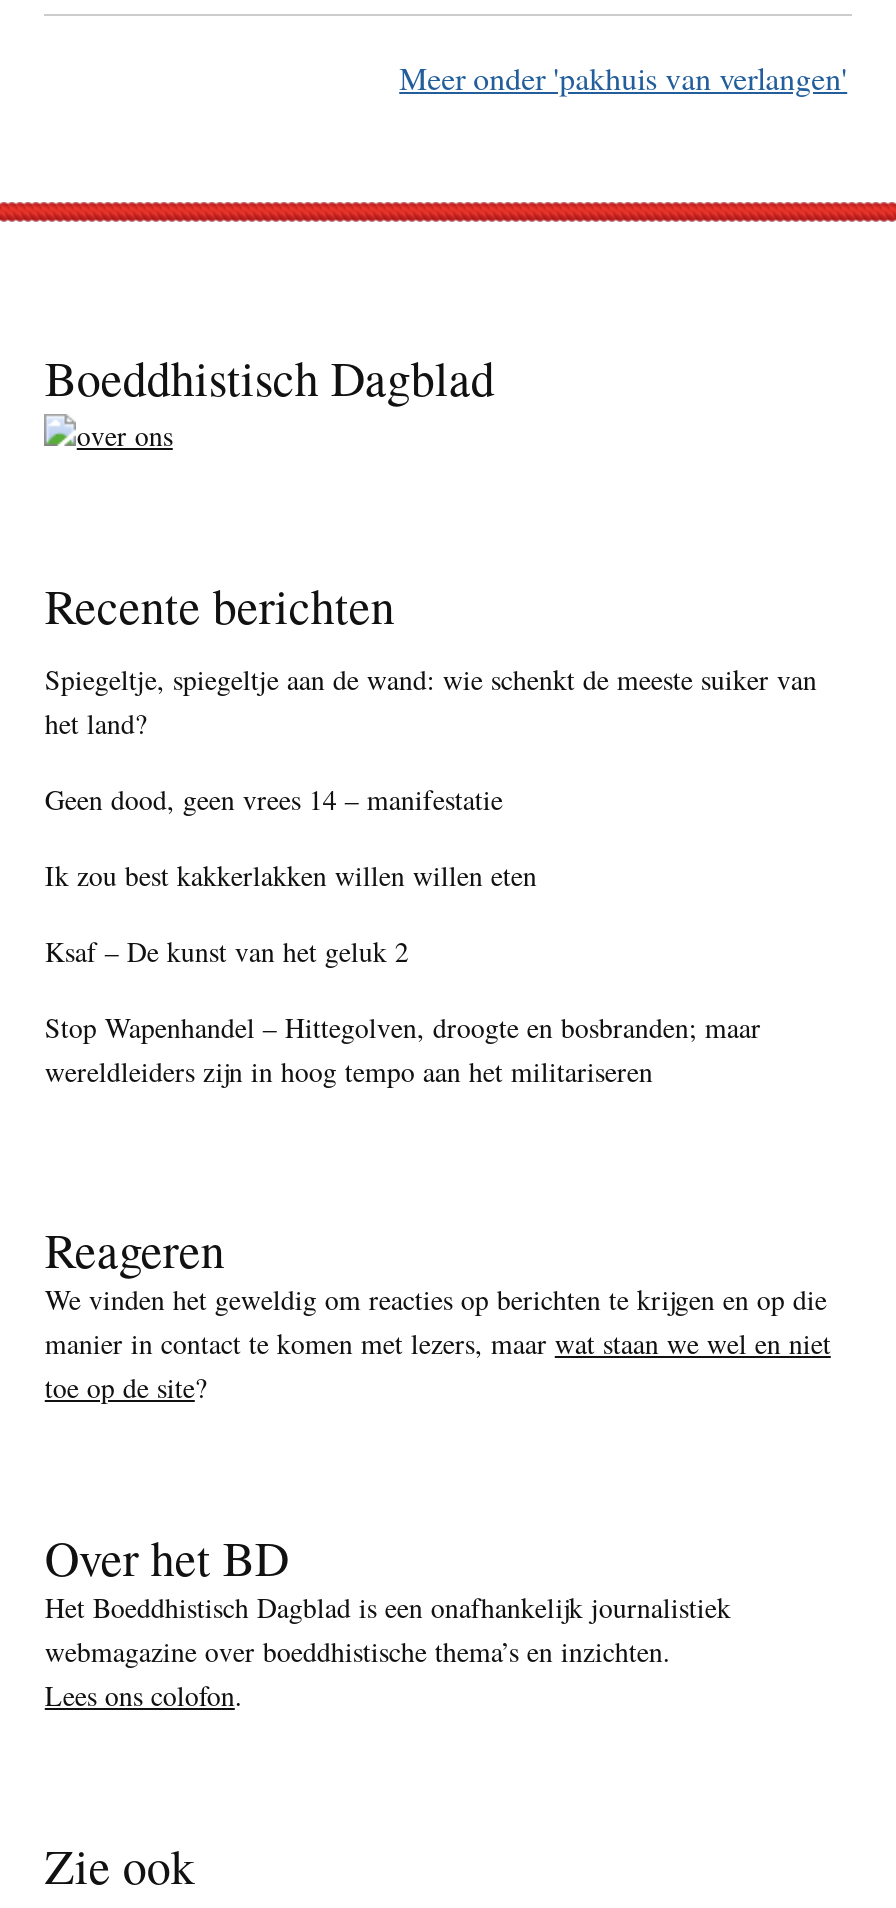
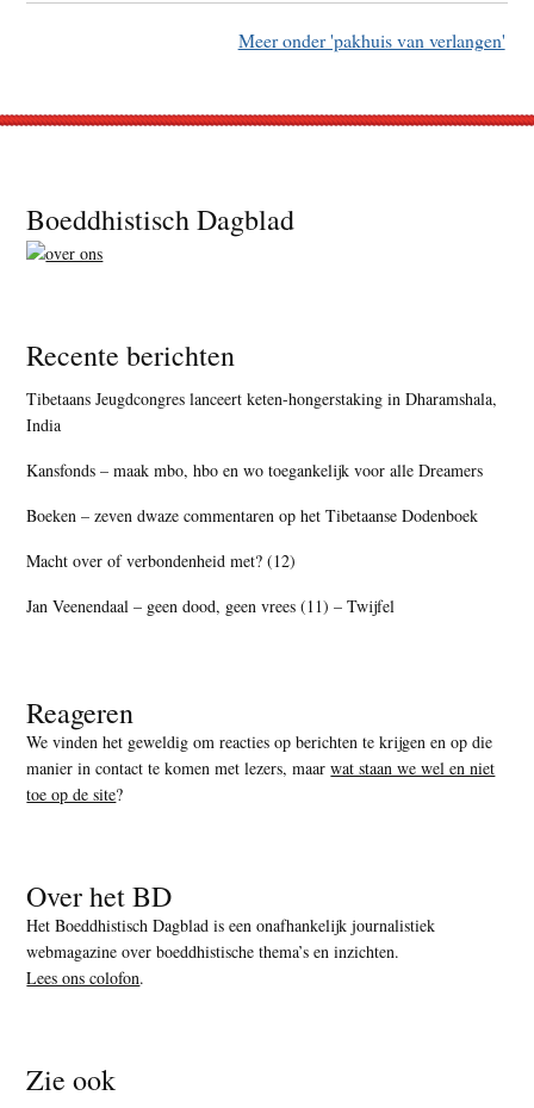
[45,660,817,742] Spiegeltje, spiegeltje aan de wand: wie schenkt de meeste suiker van | het land? -> [27,387,498,436] Tibetaans Jeugdcongres lanceert keten-hongerstaking in Dharamshala, | India
[45,780,503,818] Geen dood, geen vrees 14 – manifestatie -> [27,459,483,482] Kansfonds – maak mbo, hbo en wo toegankelijk voor alle Dreamers
[45,856,537,894] Ik zou best kakkerlakken willen willen eten -> [27,504,478,527] Boeken – zeven dwaze commentaren op het Tibetaanse Dodenboek
[45,932,409,970] Ksaf – De kunst van het geluk 2 -> [27,549,296,572] Macht over of verbondenheid met? (12)
[45,1008,761,1090] Stop Wapenhandel – Hittegolven, droogte en bosbranden; maar | wereldleiders zijn in hoog tempo aan het militariseren -> [27,595,395,617] Jan Veenendaal – geen dood, geen vrees (11) – Twijfel

